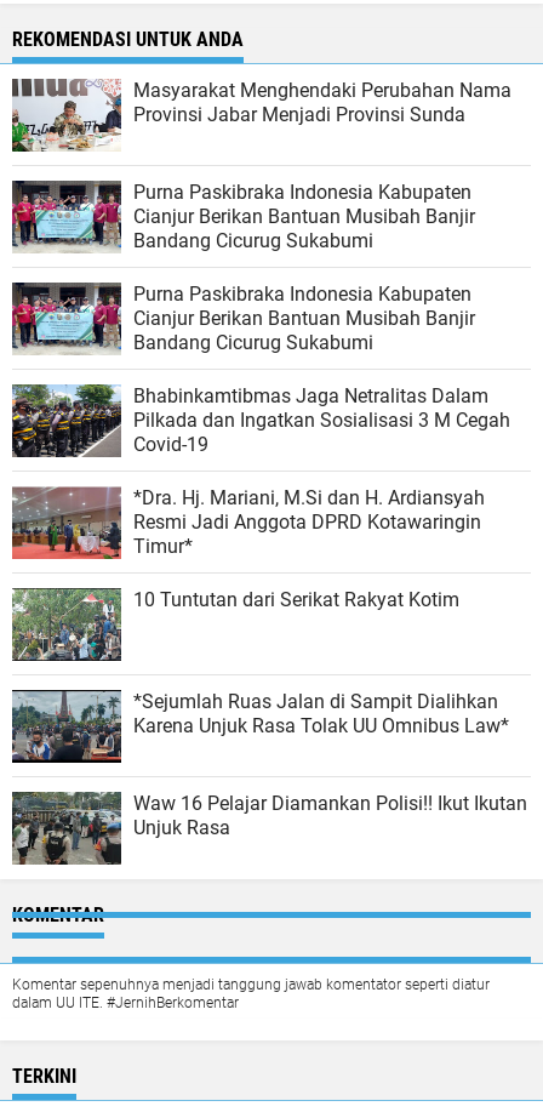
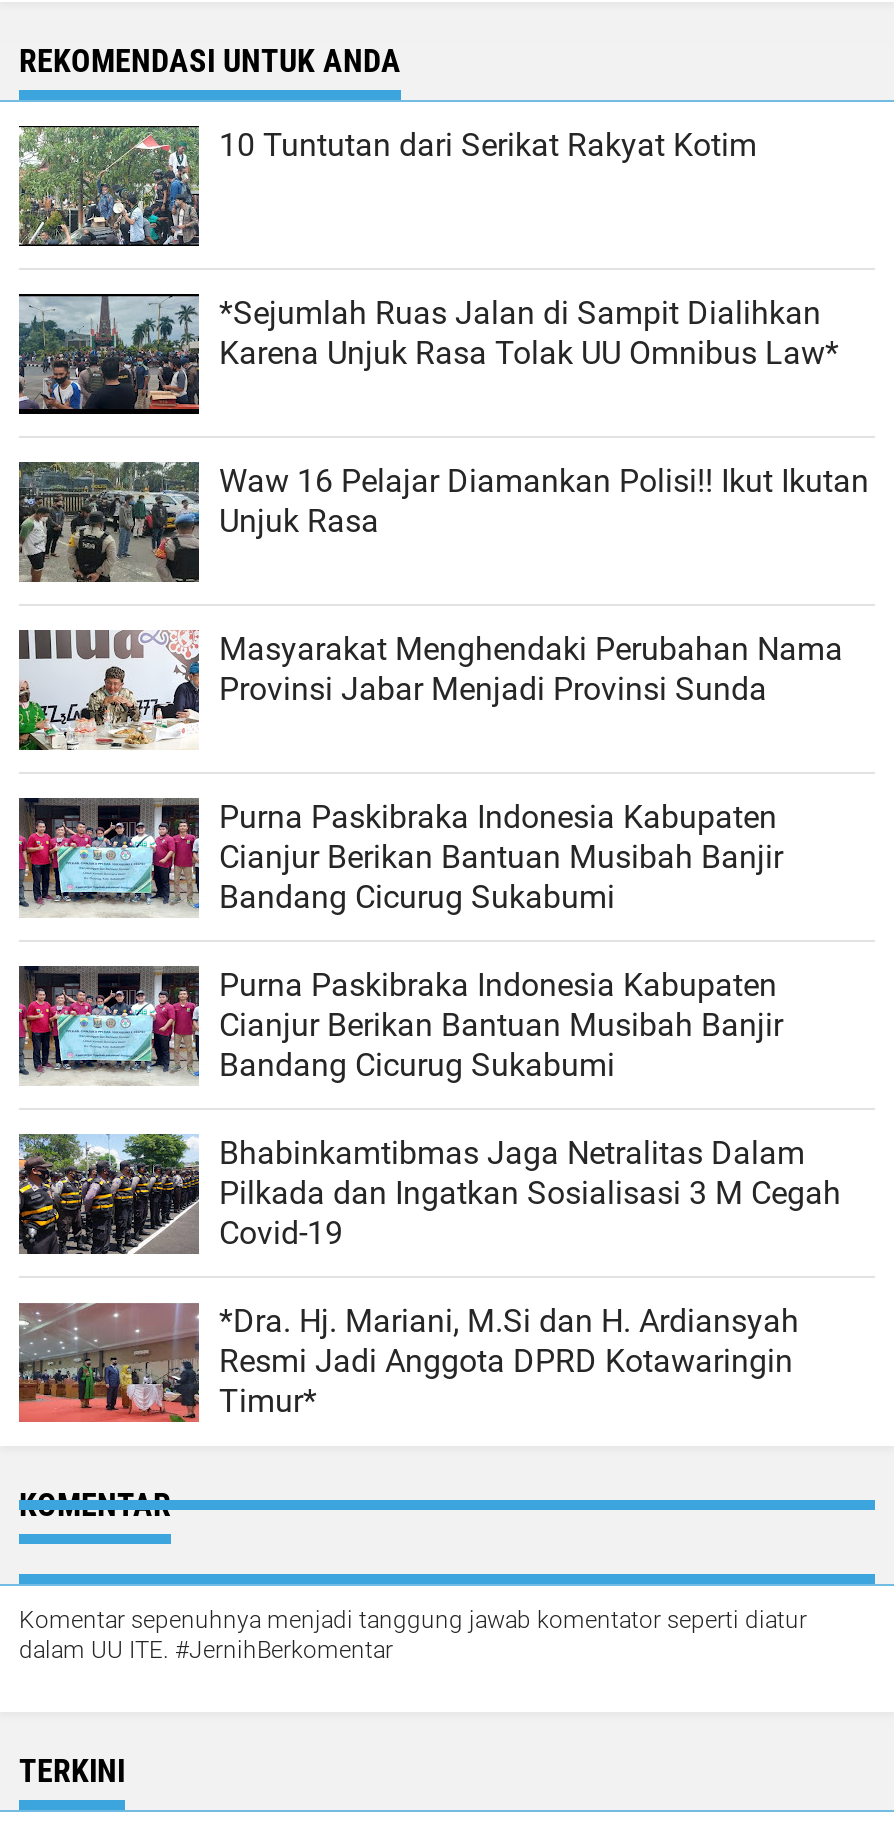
moved [10,76,511,558] -> [15,626,843,1420]: [image] | Masyarakat Menghendaki Perubahan Nama | Provinsi Jabar Menjadi Provinsi Sunda | ... | Resmi Jadi Anggota DPRD Kotawaringin | Timur*
moved [11,588,459,662] -> [19,124,757,248]: [image] | 10 Tuntutan dari Serikat Rakyat Kotim
moved [11,689,527,839] -> [17,294,869,540]: [image] | *Sejumlah Ruas Jalan di Sampit Dialihkan | Karena Unjuk Rasa Tolak UU Omnibus Law* | Waw 16 Pelajar Diamankan Polisi!! Ikut Ikutan | Unjuk Rasa

